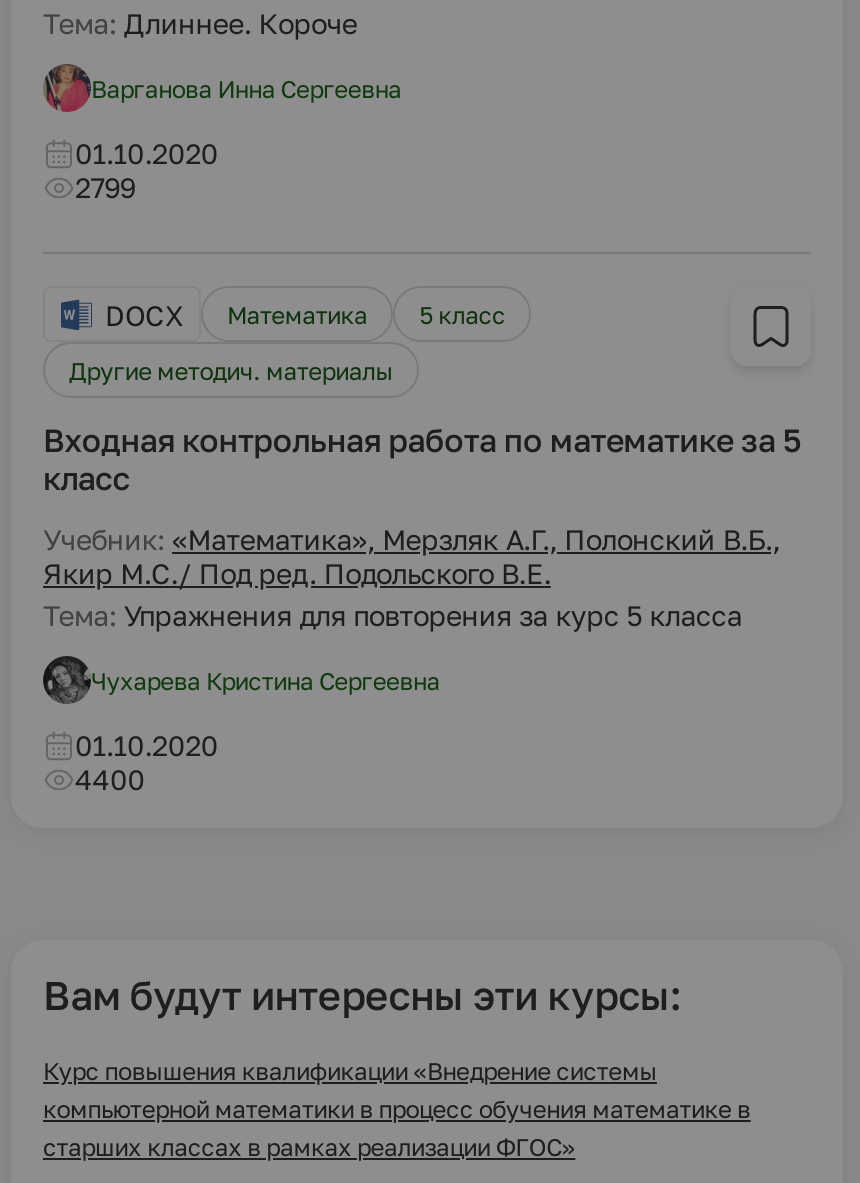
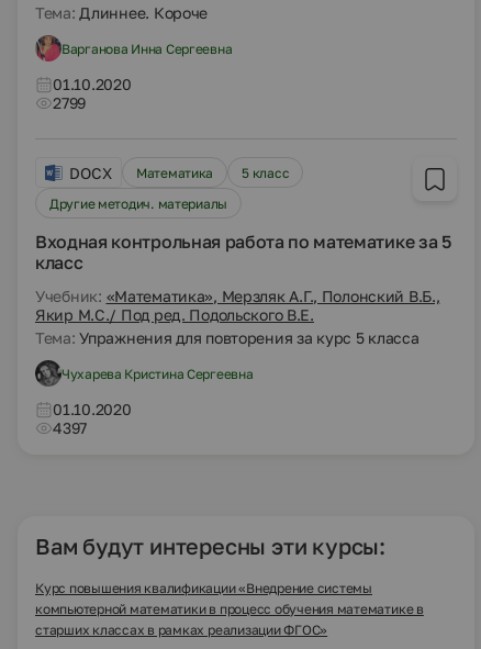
[75,762,145,796] 4400 -> [53,418,87,437] 4397

